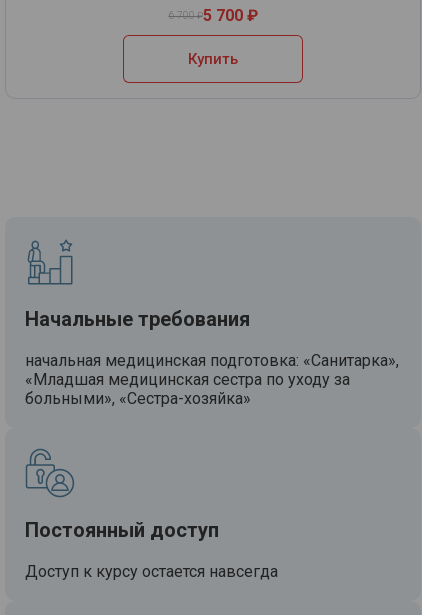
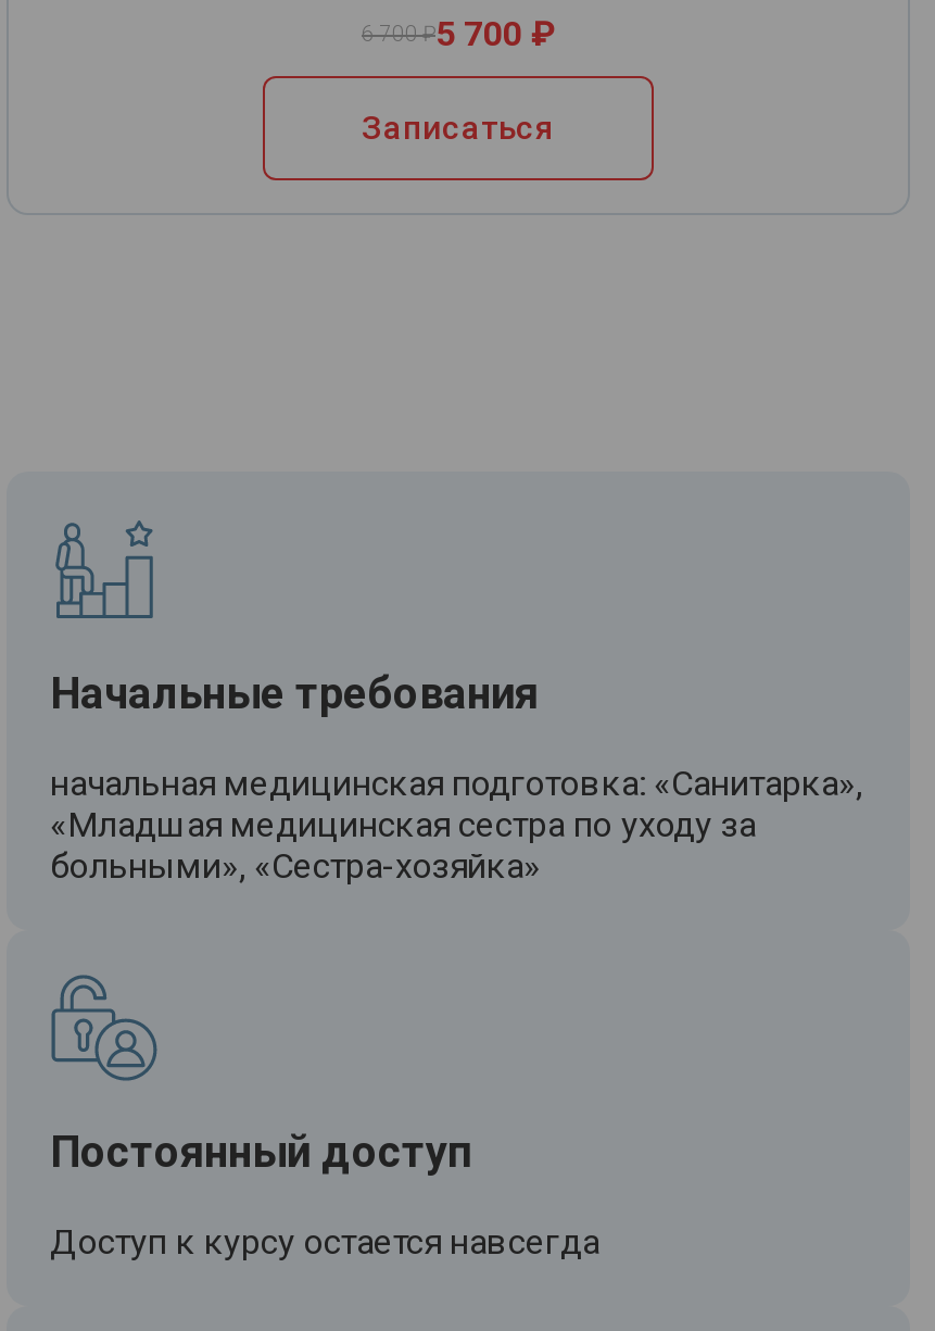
[188,50,238,68] Купить -> [362,109,555,148] Записаться

